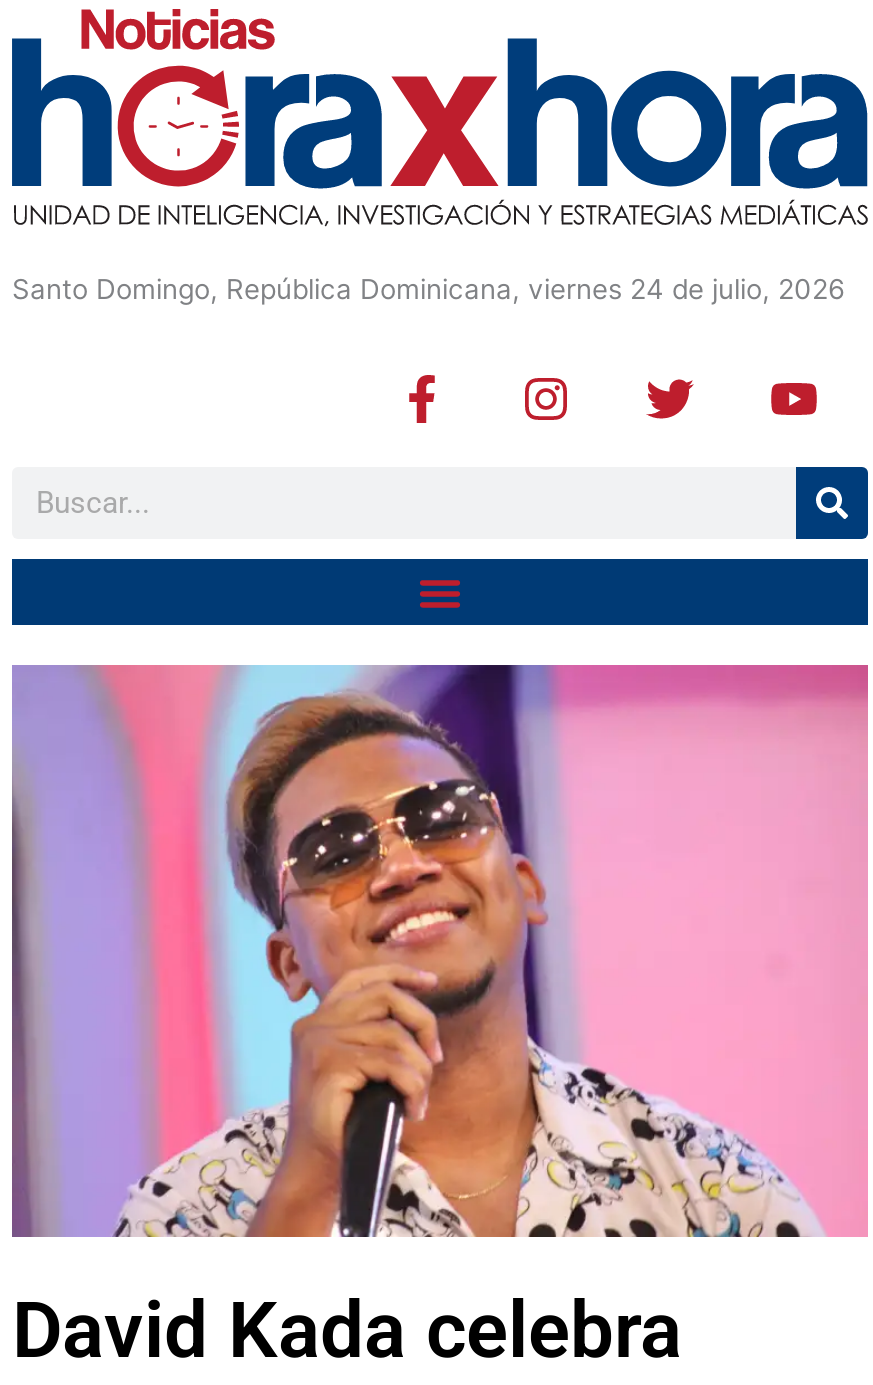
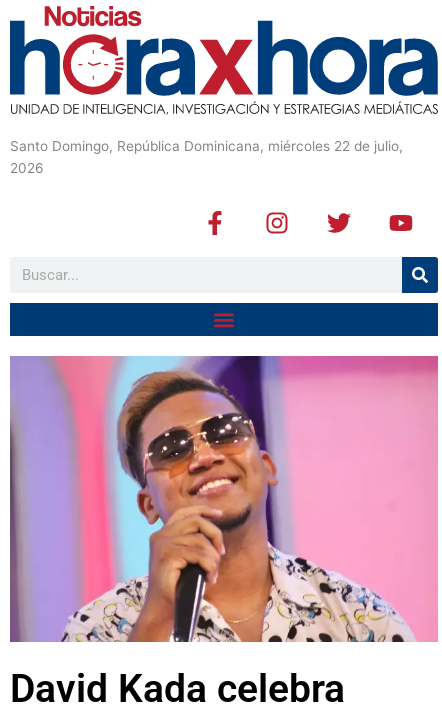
[12,273,846,305] Santo Domingo, República Dominicana, viernes 24 de julio, 2026 -> [10,138,403,176] Santo Domingo, República Dominicana, miércoles 22 de julio, | 2026

